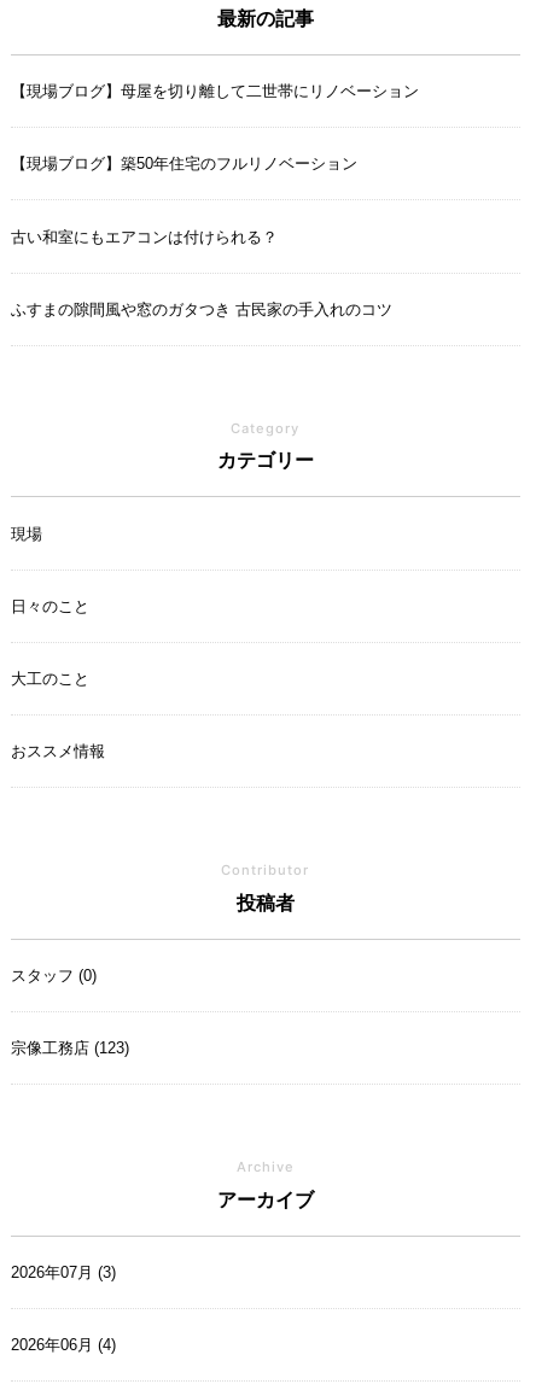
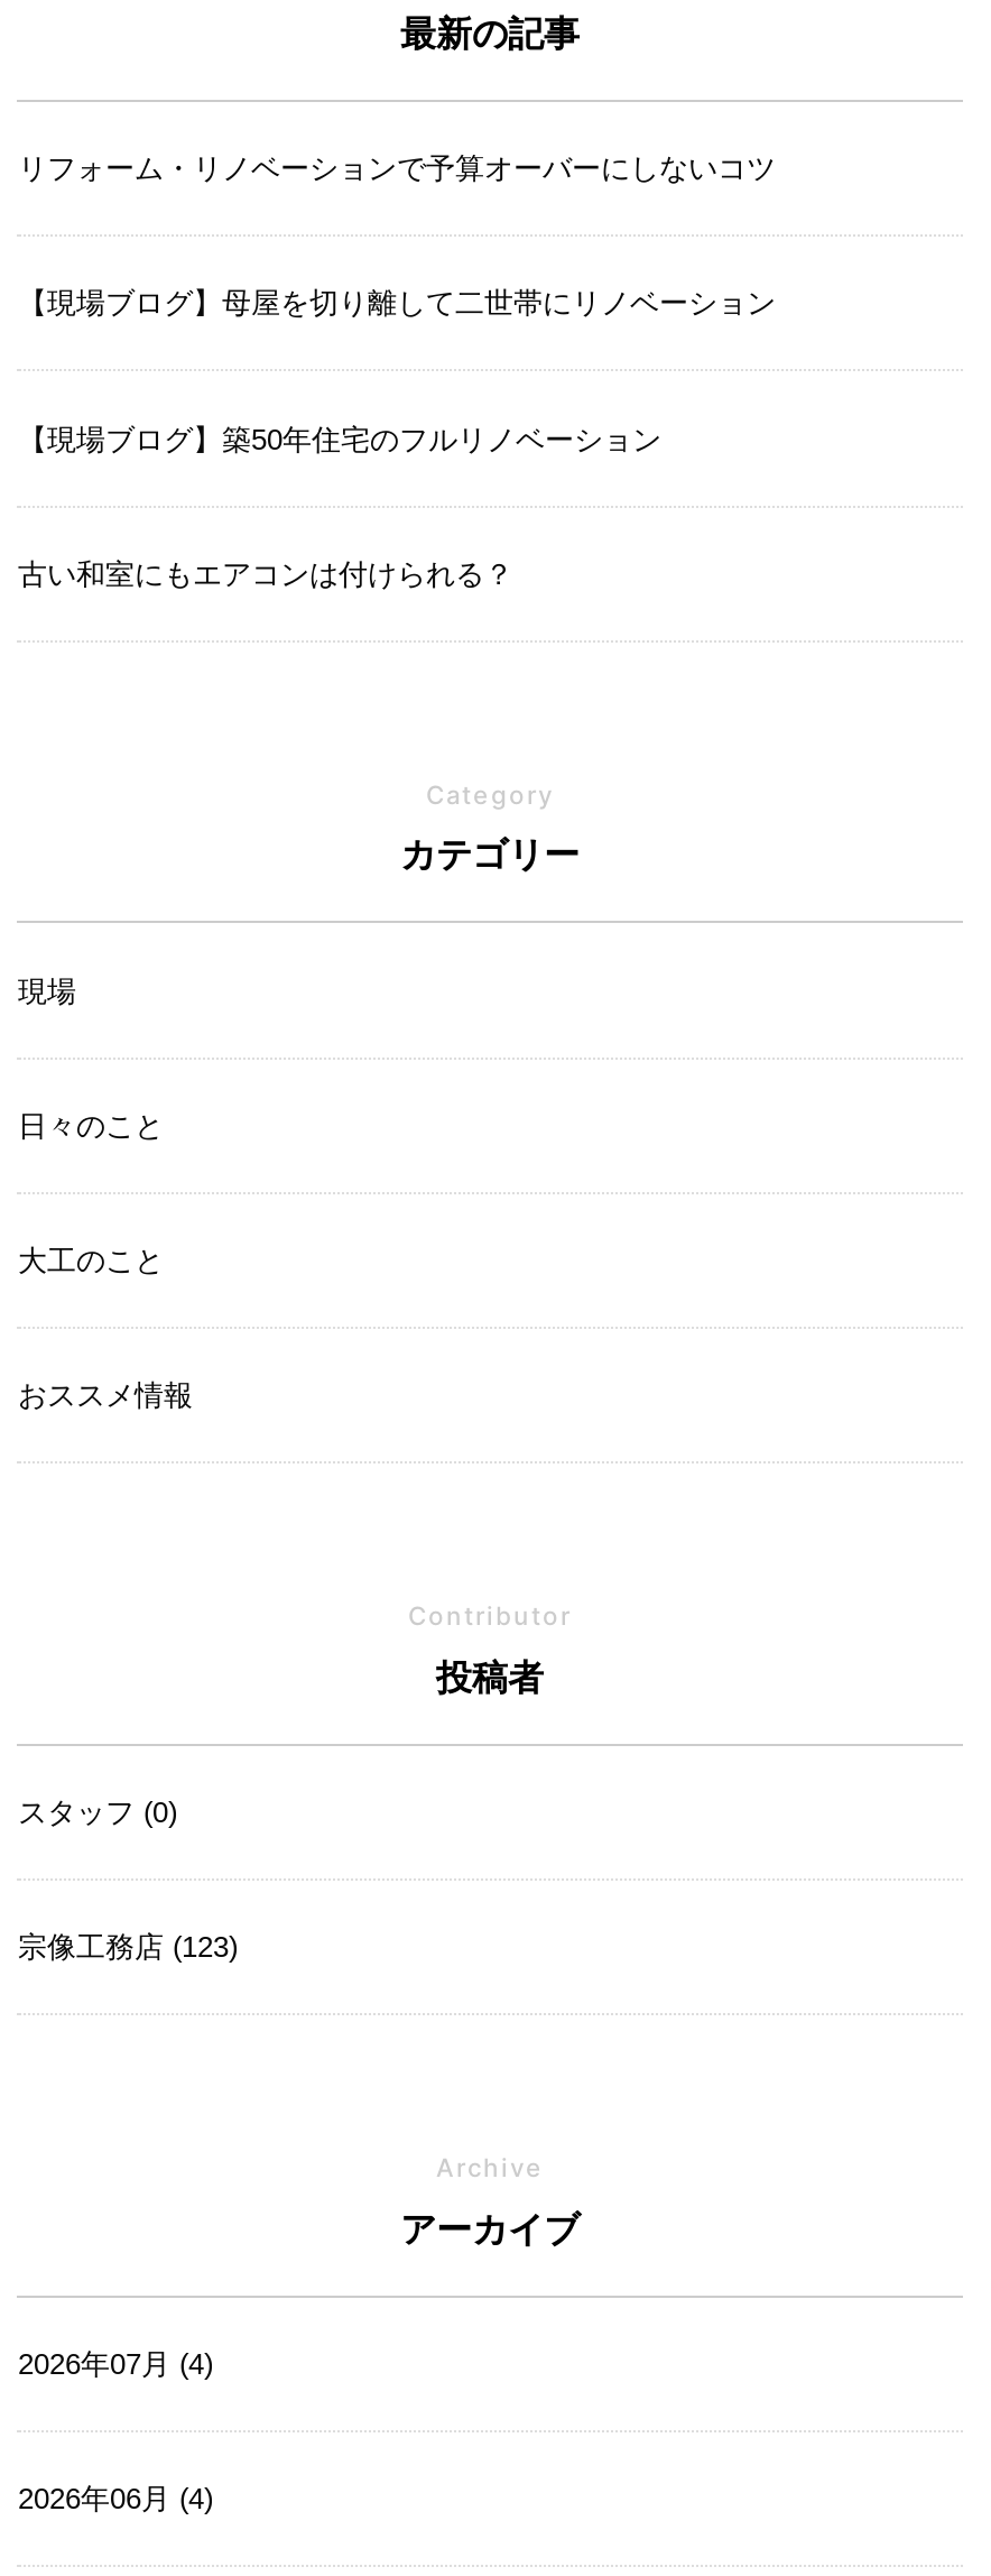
none -> [18,152,776,186] リフォーム・リノベーションで予算オーバーにしないコツ
moved [11,82,419,246] -> [18,287,776,590]: 【現場ブログ】母屋を切り離して二世帯にリノベーション | 【現場ブログ】築50年住宅のフルリノベーション | 古い和室にもエアコンは付けられる？
[11,300,393,318] ふすまの隙間風や窓のガタつき 古民家の手入れのコツ -> none
[11,1263,116,1281] 2026年07月 (3) -> [18,2347,213,2380] 2026年07月 (4)

